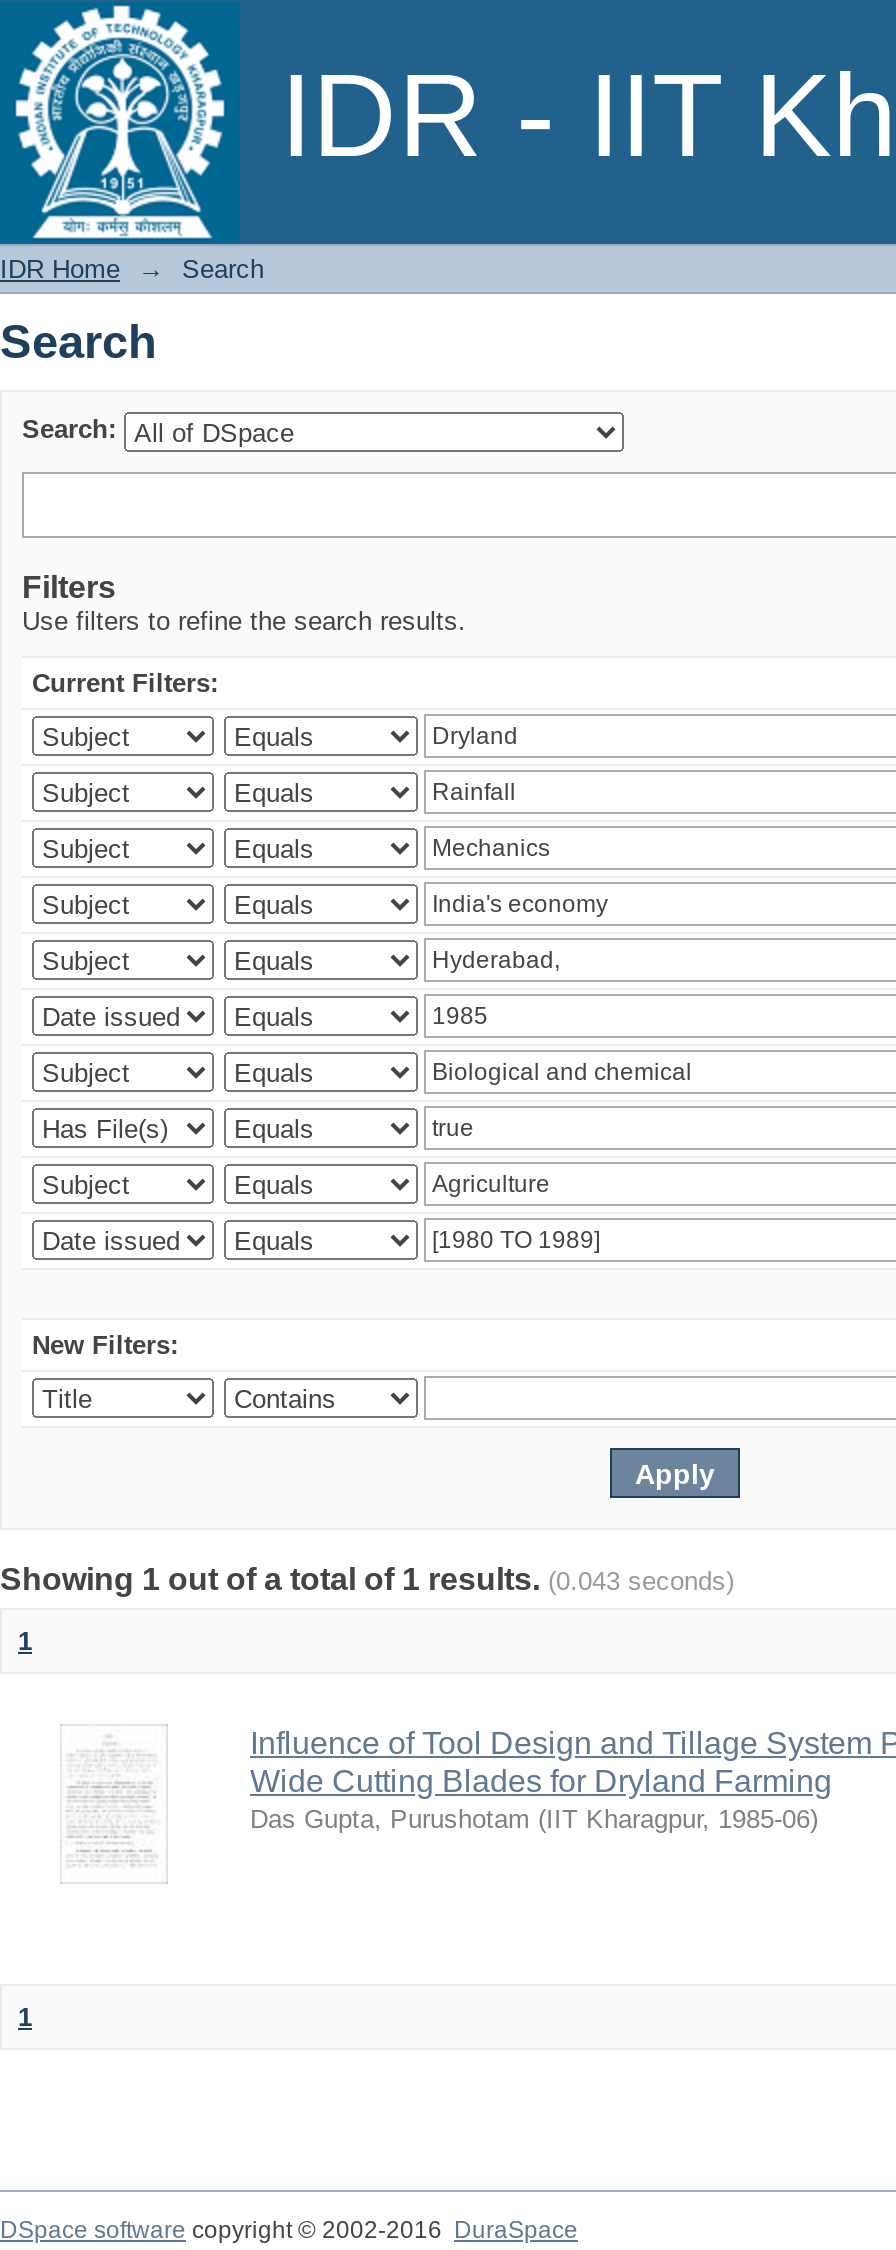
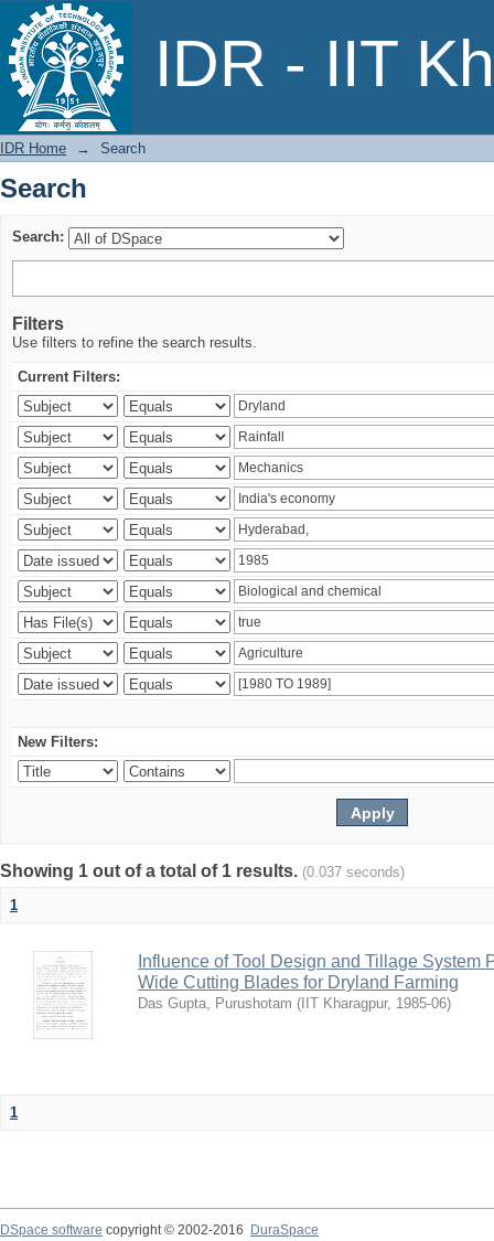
[0,1562,734,1596] Showing 1 out of a total of 1 results. (0.043 seconds) -> [0,862,405,880] Showing 1 out of a total of 1 results. (0.037 seconds)

